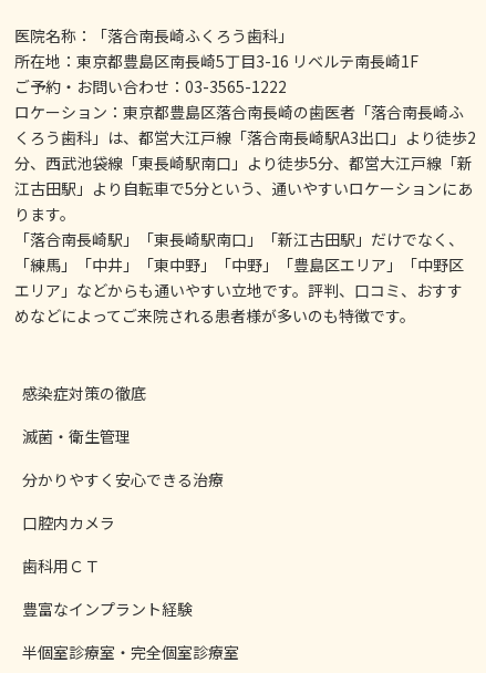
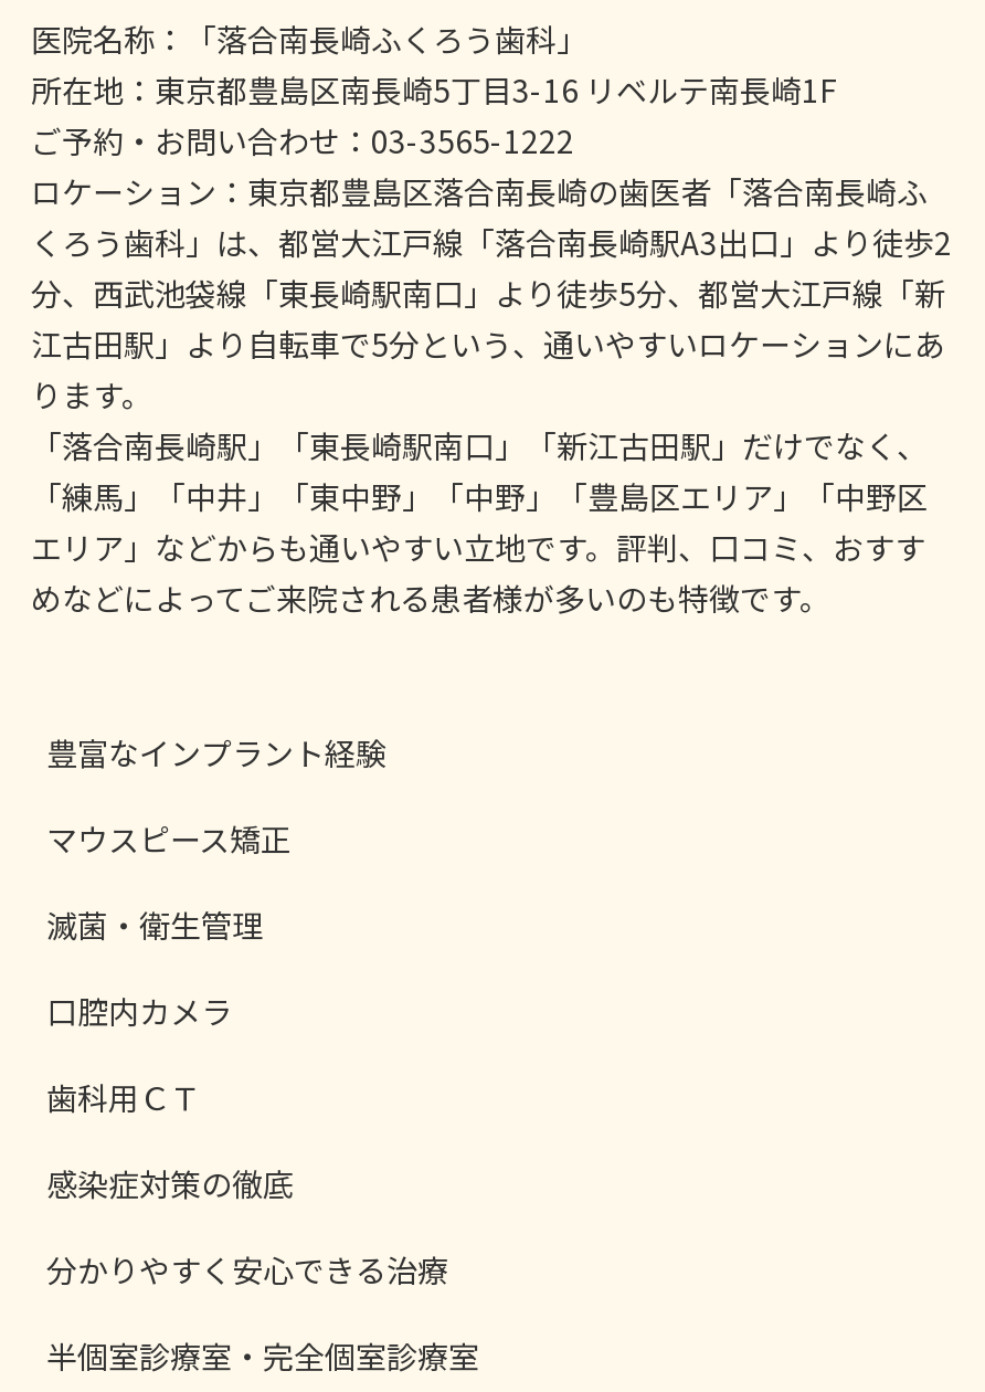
none -> [46,816,292,860] マウスピース矯正
moved [22,382,146,404] -> [46,1161,294,1205]: 感染症対策の徹底
moved [22,468,224,490] -> [46,1247,448,1291]: 分かりやすく安心できる治療
moved [22,598,193,620] -> [46,730,386,774]: 豊富なインプラント経験

